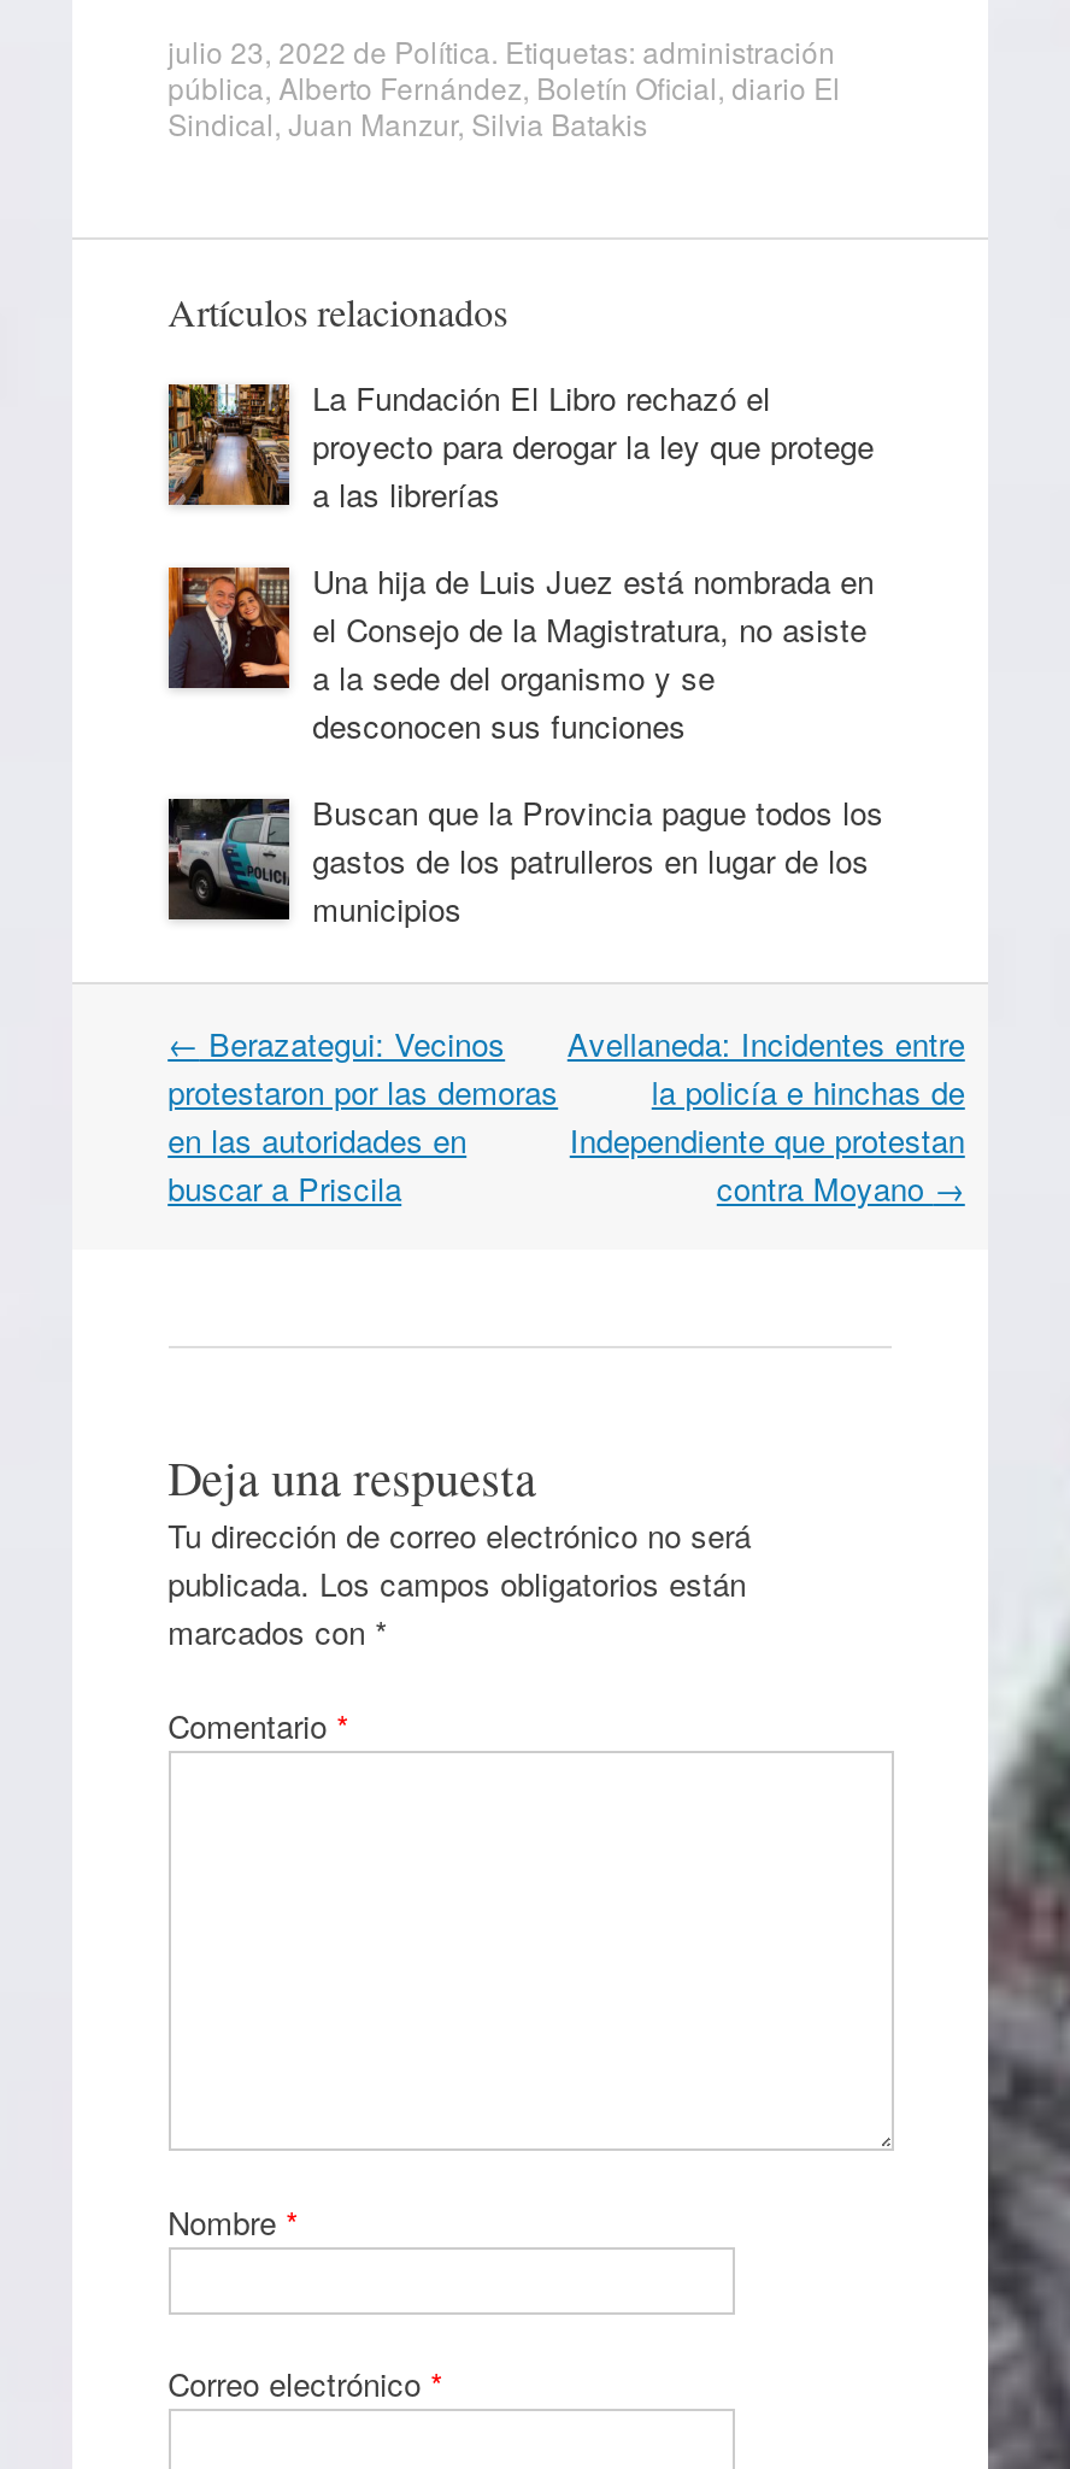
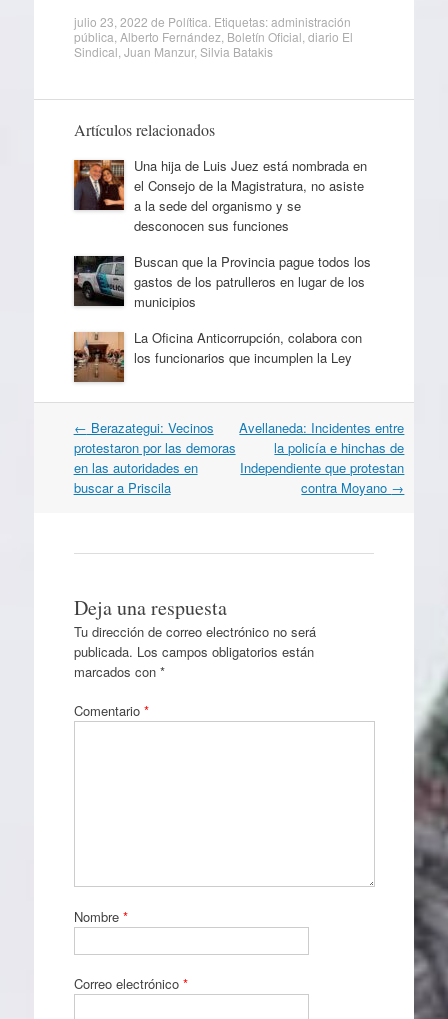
[166,374,874,516] [image] | La Fundación El Libro rechazó el | proyecto para derogar la ley que protege | a las librerías -> none
moved [166,557,883,930] -> [73,155,371,310]: [image] | Una hija de Luis Juez está nombrada en | el Consejo de la Magistratura, no asiste | a la sede del organismo y se | desconocen sus funciones | Buscan que la Provincia pague todos los | gastos de los patrulleros en lugar de los | municipios
none -> [73,327,362,383] [image] | La Oficina Anticorrupción, colabora con | los funcionarios que incumplen la Ley

